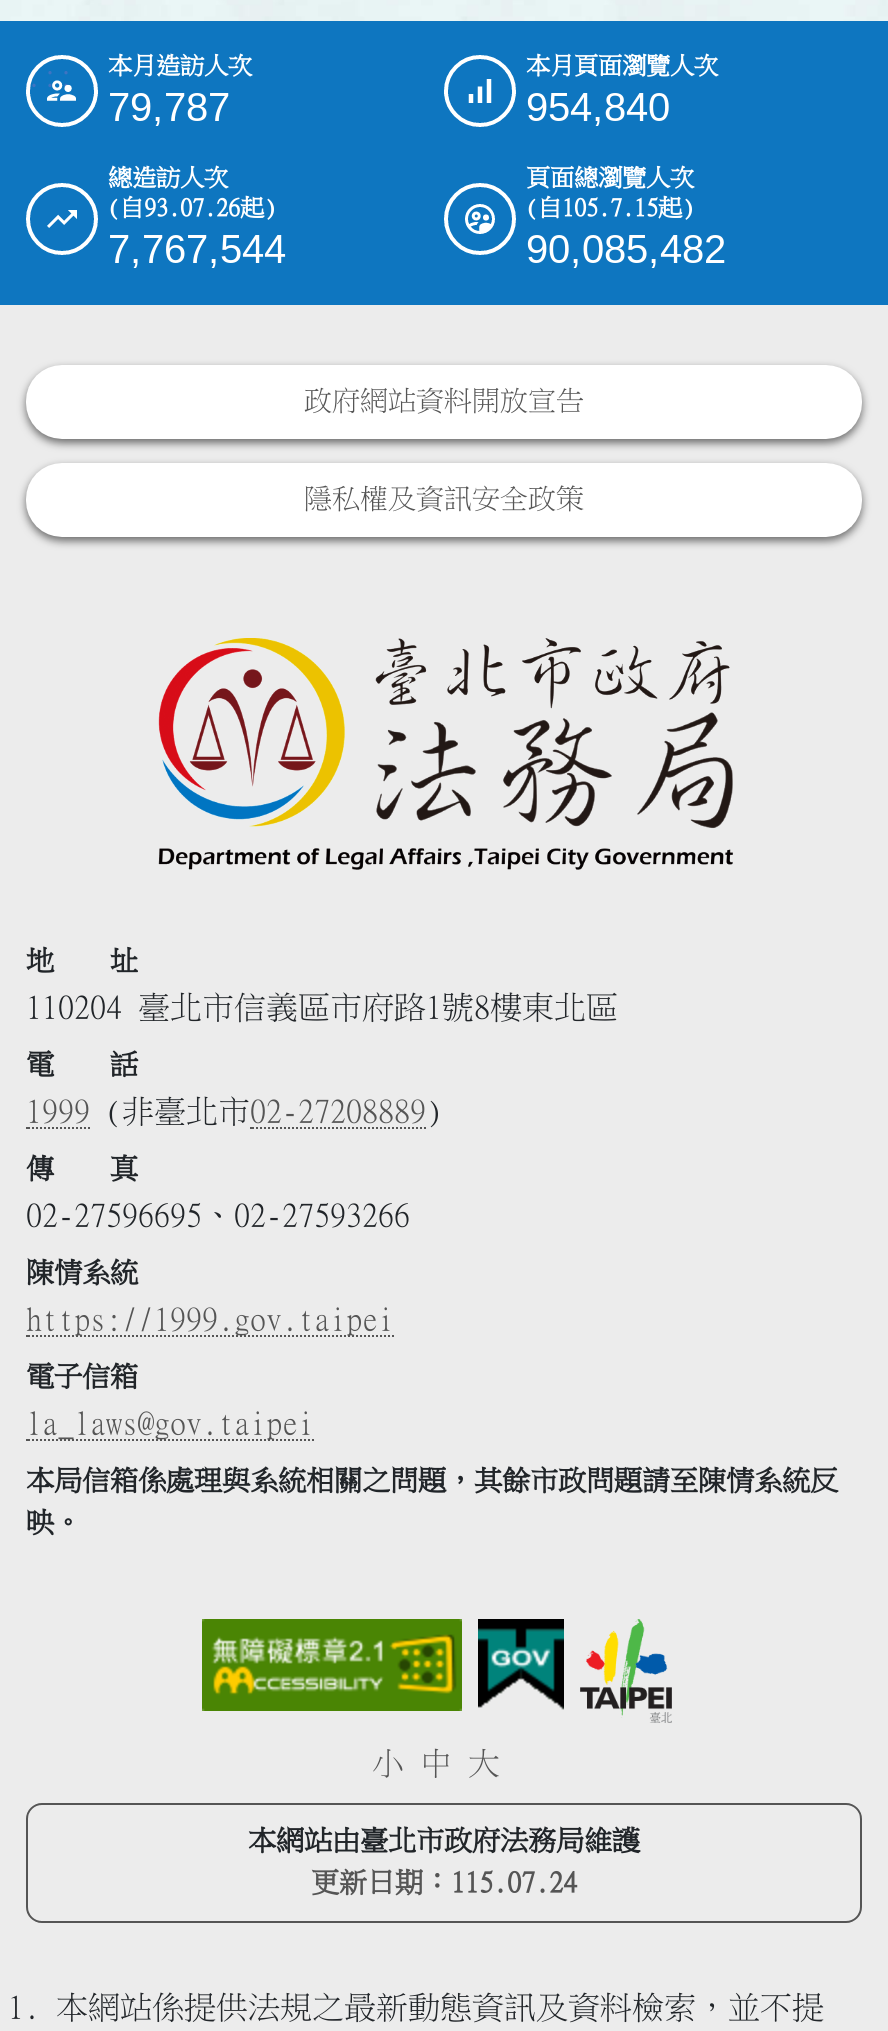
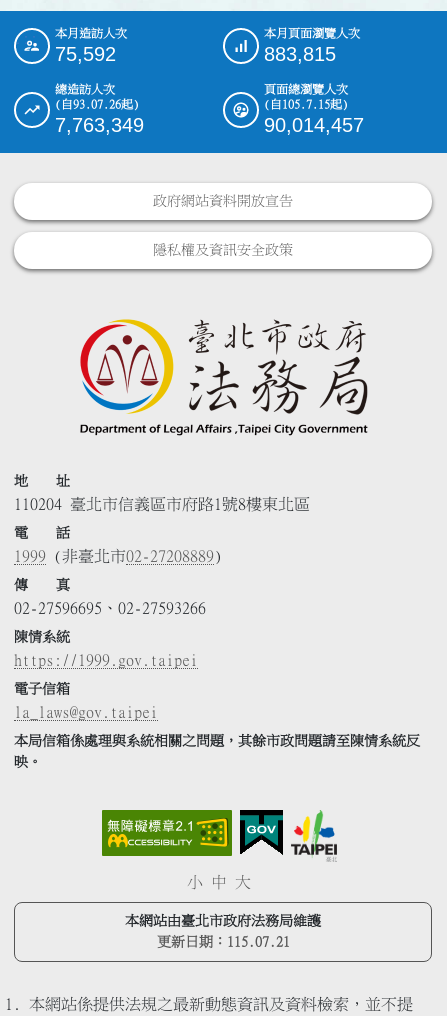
[108,85,230,129] 79,787 -> [55,43,116,65] 75,592
[526,85,670,129] 954,840 -> [264,43,336,65] 883,815
[108,227,286,271] 7,767,544 -> [55,114,144,136] 7,763,349
[526,227,726,271] 90,085,482 -> [264,114,364,136] 90,014,457
[311,1869,577,1897] 更新日期：115.07.24 -> [156,935,289,949] 更新日期：115.07.21

